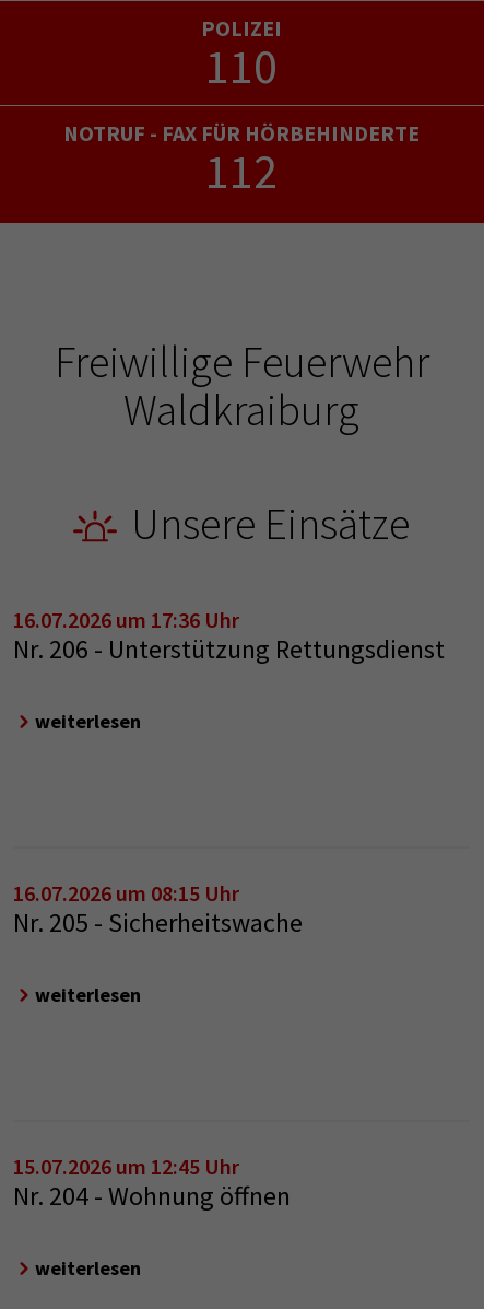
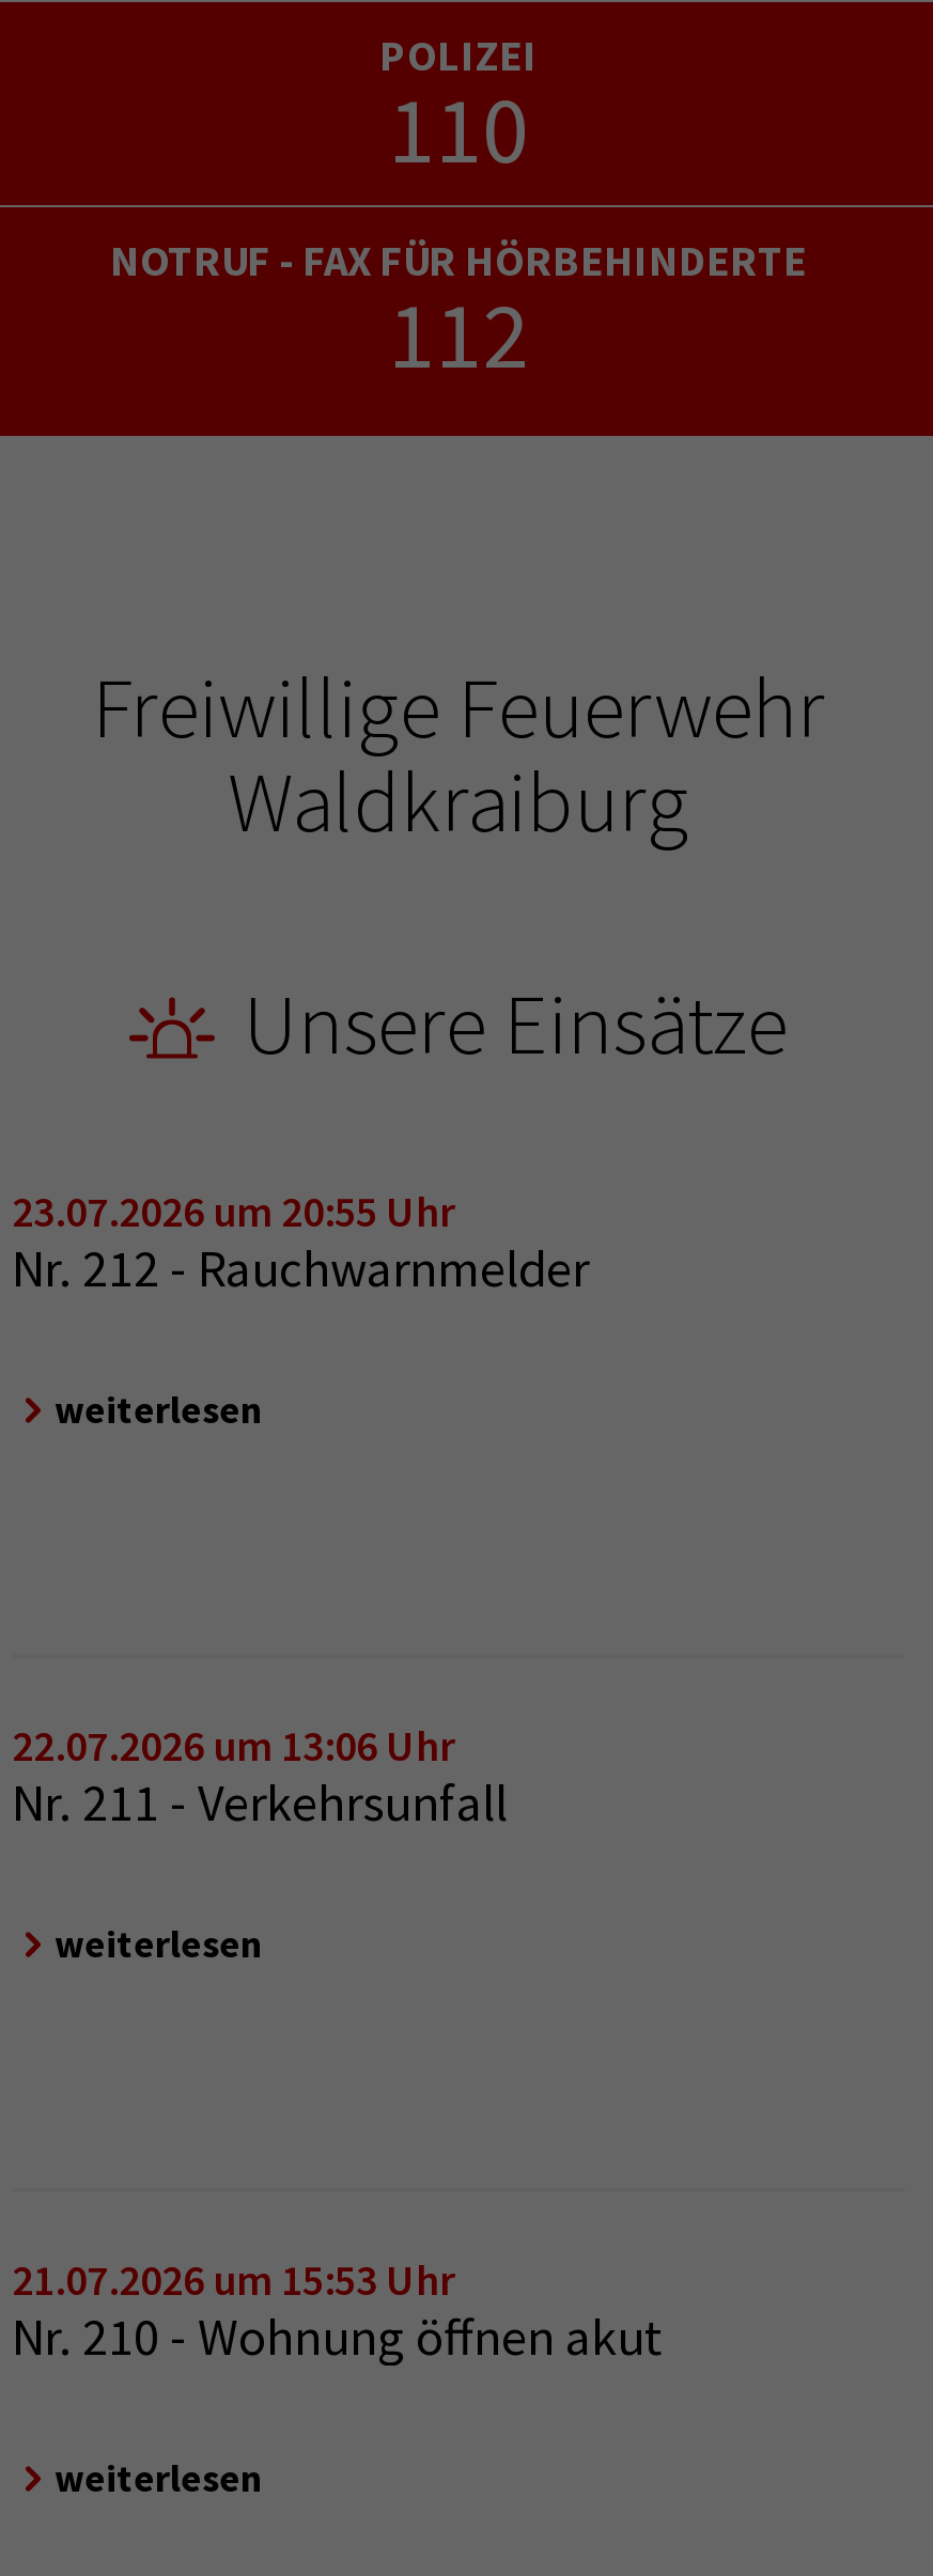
[13,605,445,666] 16.07.2026 um 17:36 Uhr | Nr. 206 - Unterstützung Rettungsdienst -> [12,1183,589,1301] 23.07.2026 um 20:55 Uhr | Nr. 212 - Rauchwarnmelder
[13,879,239,906] 16.07.2026 um 08:15 Uhr -> [12,1717,454,1771] 22.07.2026 um 13:06 Uhr
[13,905,303,939] Nr. 205 - Sicherheitswache -> [12,1768,508,1835] Nr. 211 - Verkehrsunfall
[13,1152,291,1212] 15.07.2026 um 12:45 Uhr | Nr. 204 - Wohnung öffnen -> [12,2251,664,2369] 21.07.2026 um 15:53 Uhr | Nr. 210 - Wohnung öffnen akut

